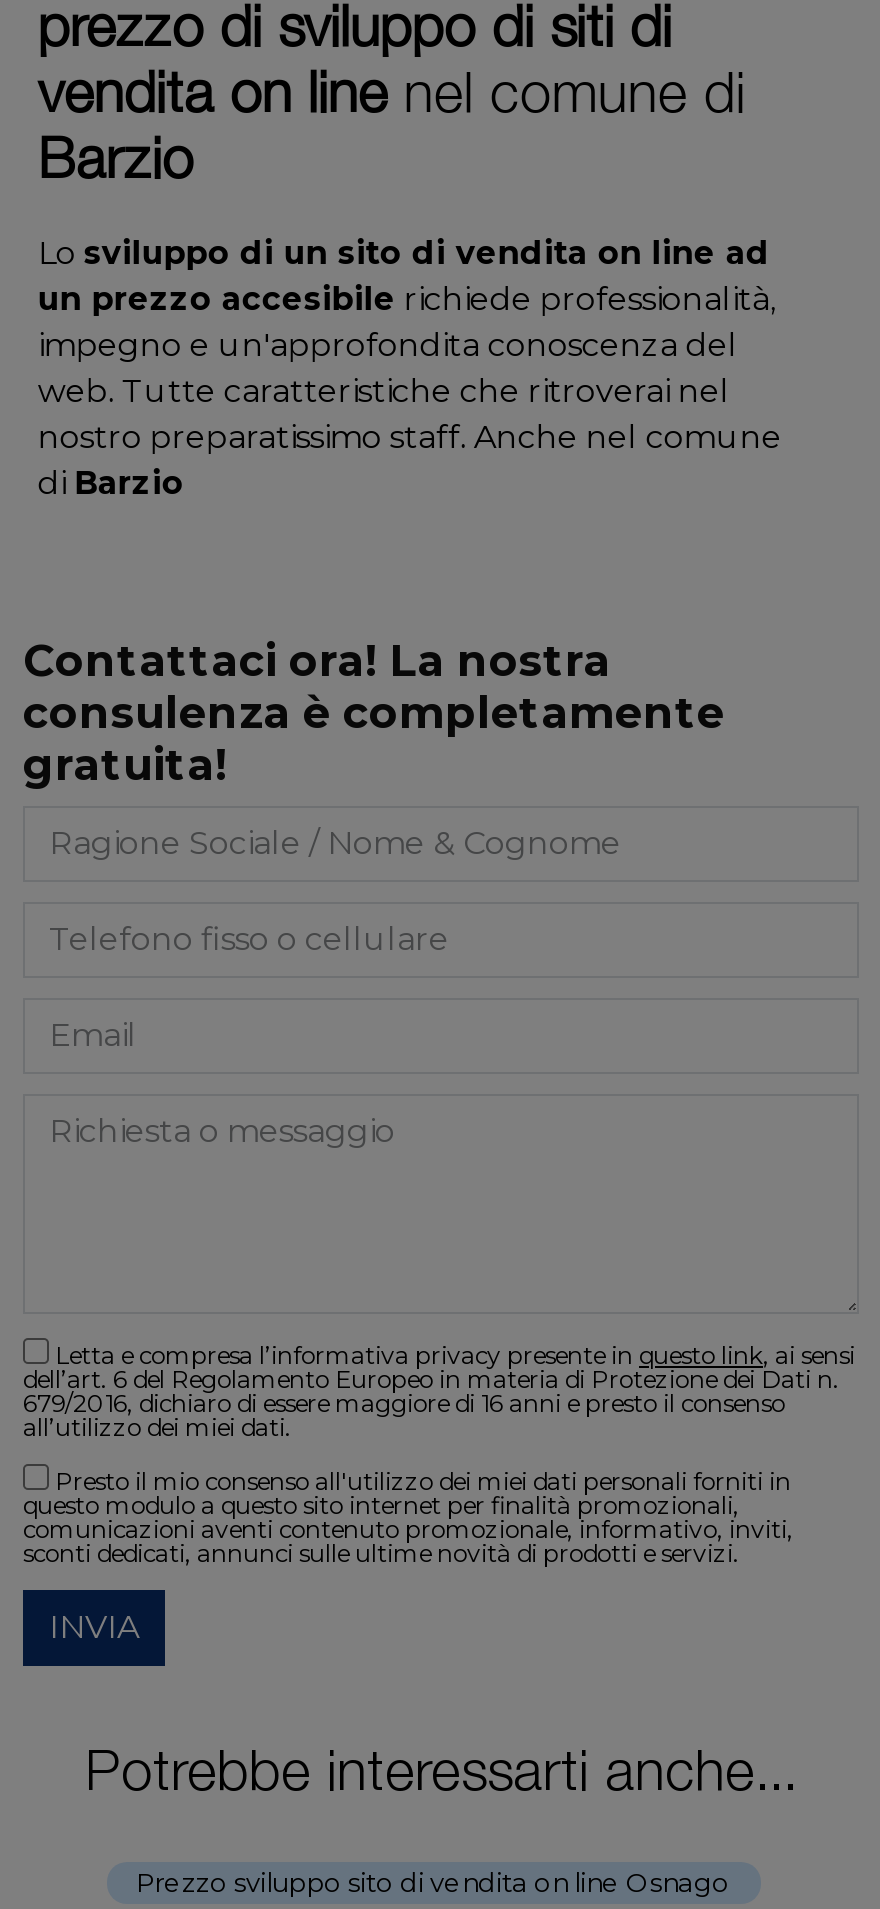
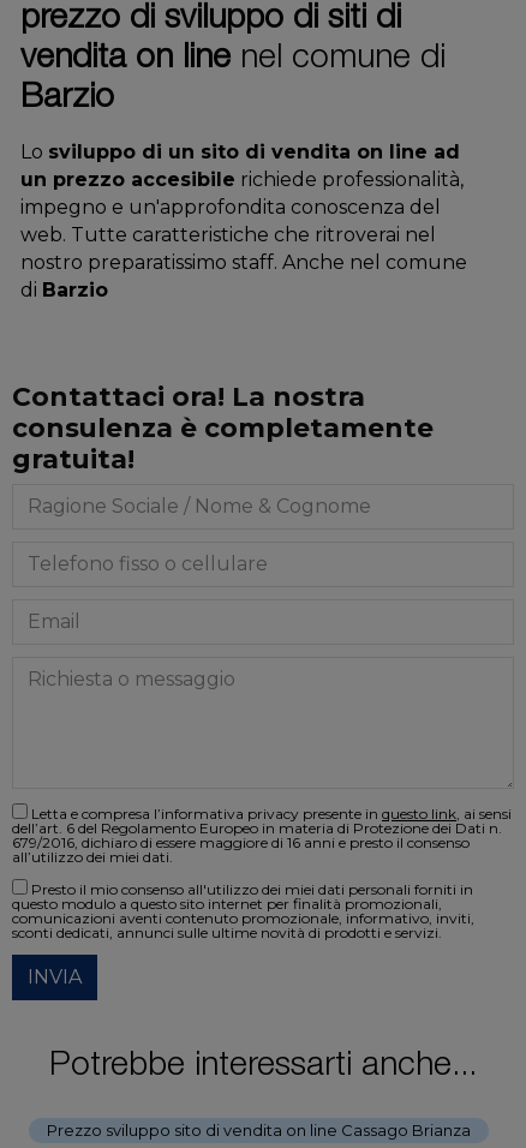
[136,1865,730,1897] Prezzo sviluppo sito di vendita on line Osnago -> [46,1120,470,1139] Prezzo sviluppo sito di vendita on line Cassago Brianza

